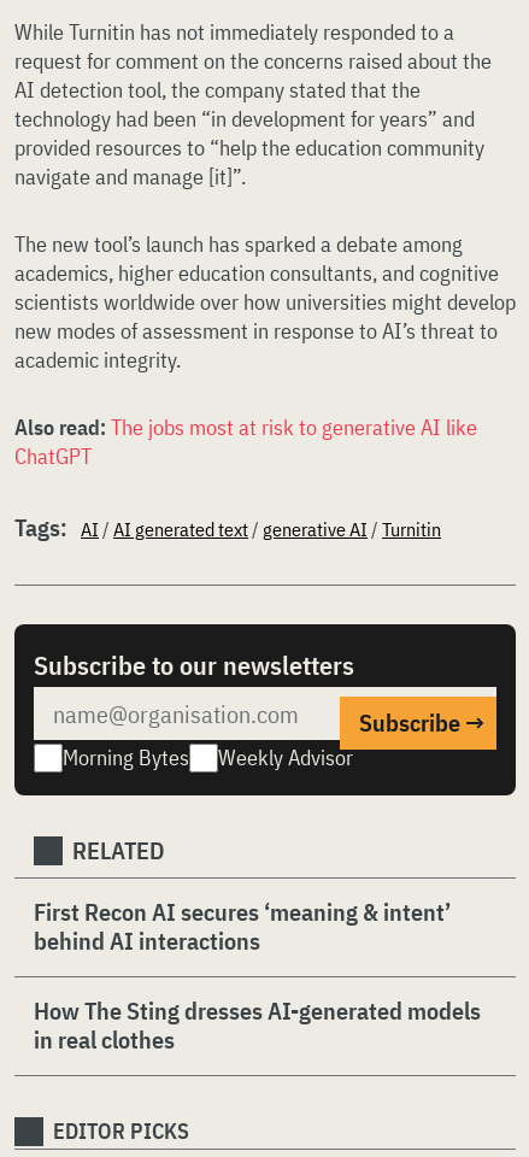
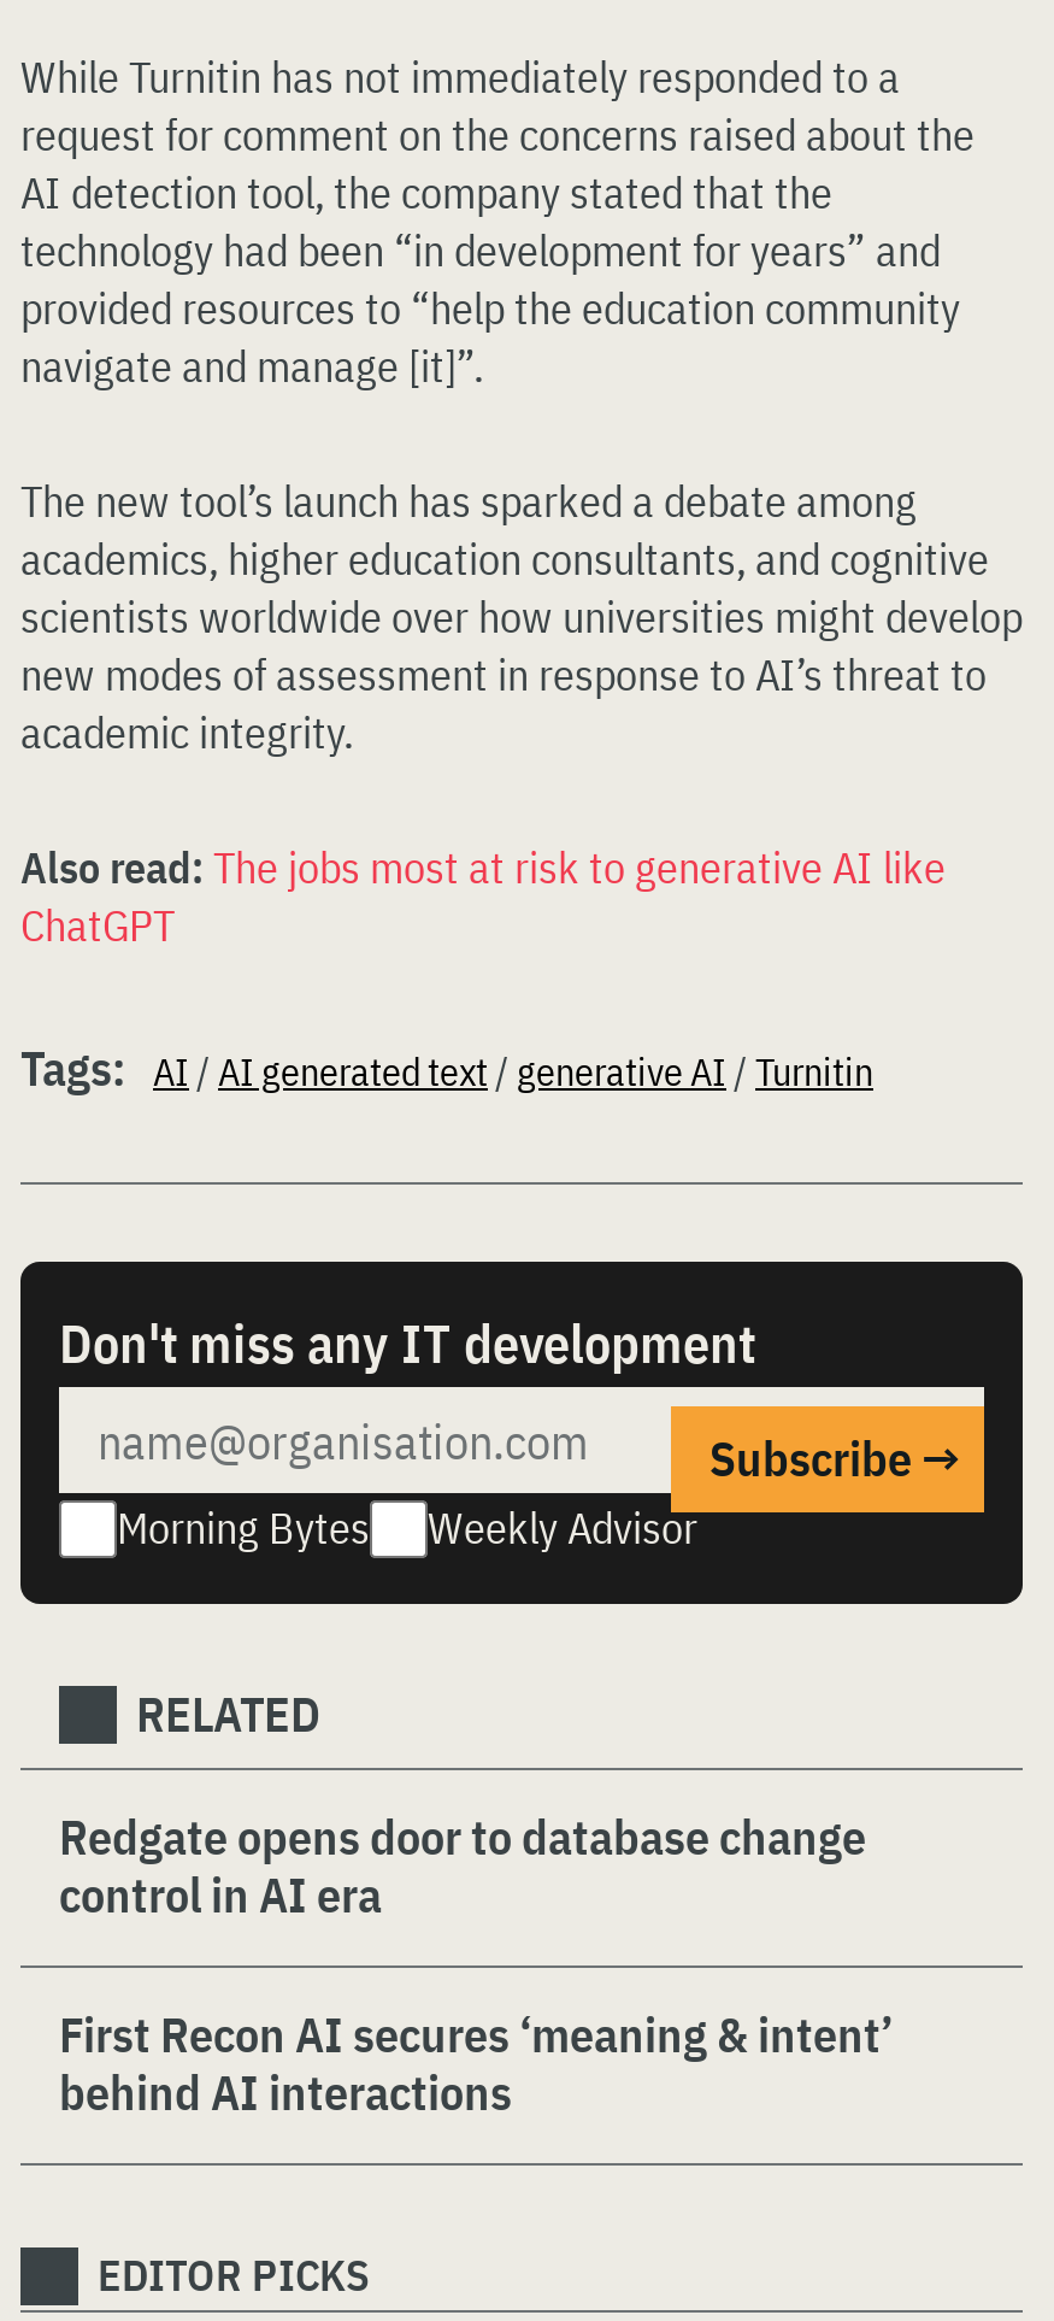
[34,647,354,682] Subscribe to our newsletters -> [59,1308,755,1377] Don't miss any IT development
none -> [59,1804,866,1927] Redgate opens door to database change | control in AI era
moved [34,895,451,957] -> [59,2002,893,2125]: First Recon AI secures ‘meaning & intent’ | behind AI interactions
[34,994,481,1056] How The Sting dresses AI-generated models | in real clothes -> none

